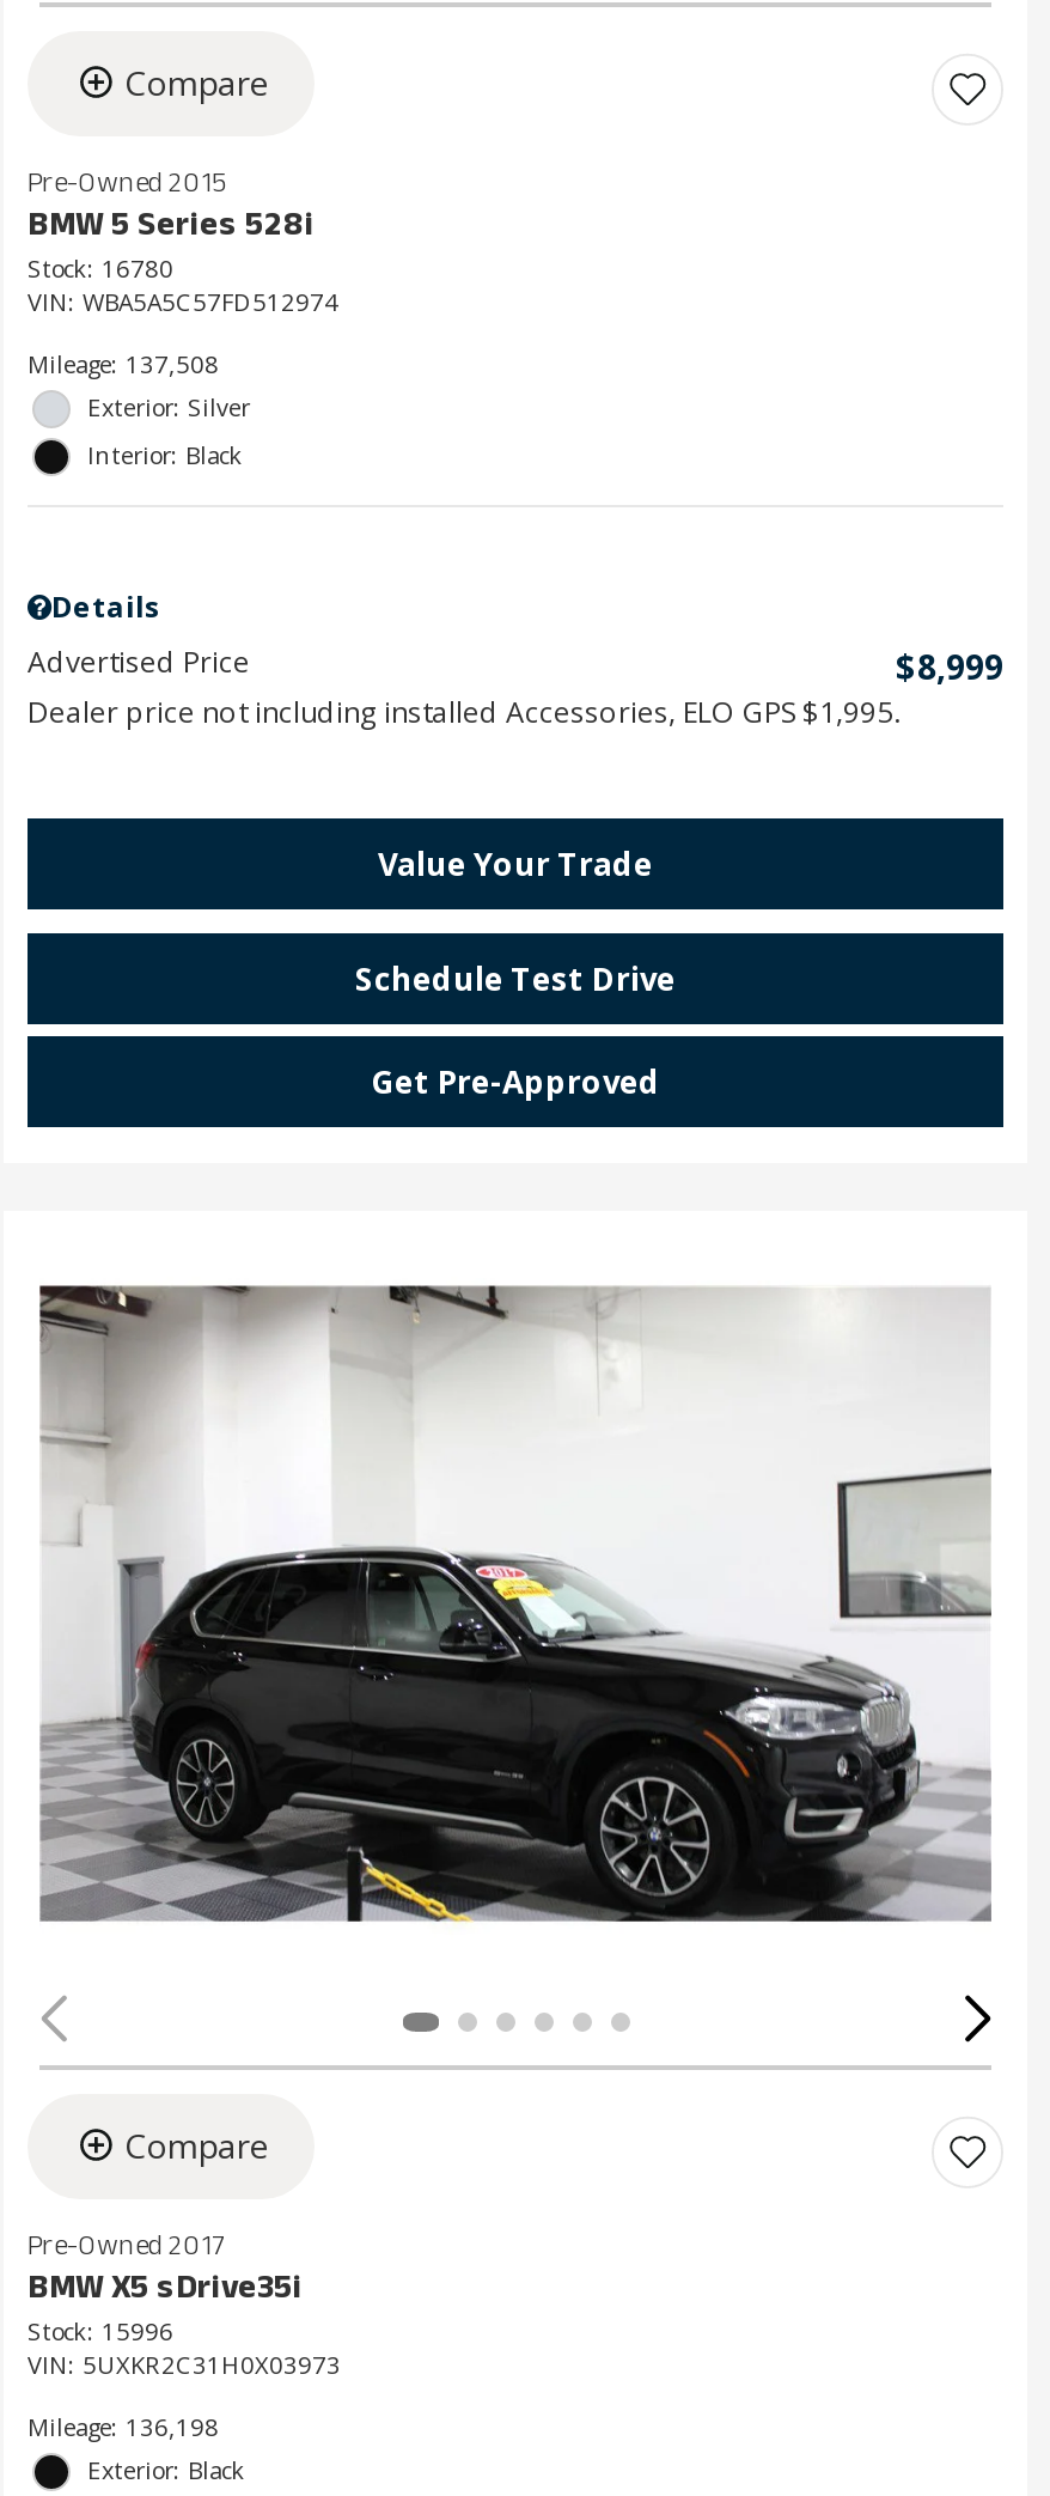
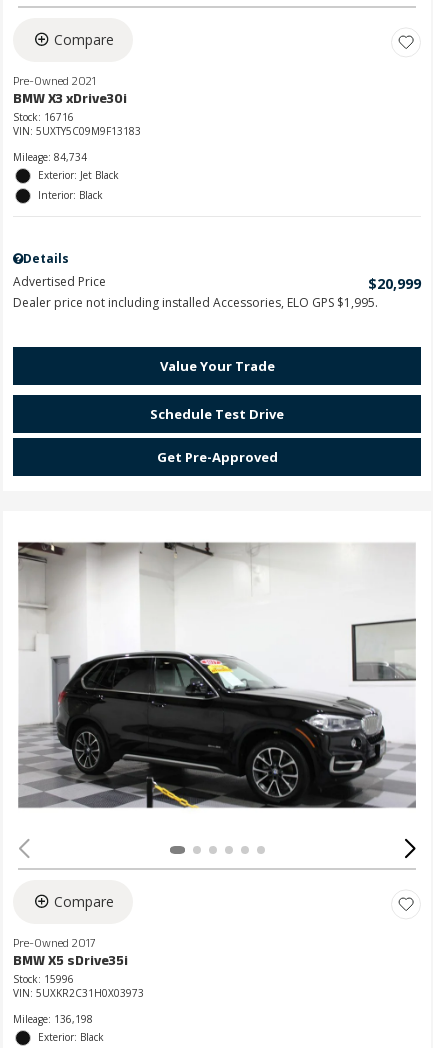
[28,162,338,318] Pre-Owned 2015 | BMW 5 Series 528i | Stock: 16780 | VIN: WBA5A5C57FD512974 -> [13,73,141,138] Pre-Owned 2021 | BMW X3 xDrive30i | Stock: 16716 | VIN: 5UXTY5C09M9F13183
[28,347,250,423] Mileage: 137,508 | Exterior: Silver -> [13,150,119,182] Mileage: 84,734 | Exterior: Jet Black
[896,644,1003,689] $8,999 -> [368,274,421,293] $20,999

